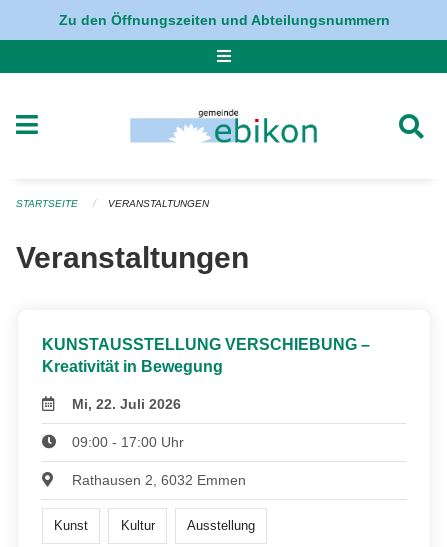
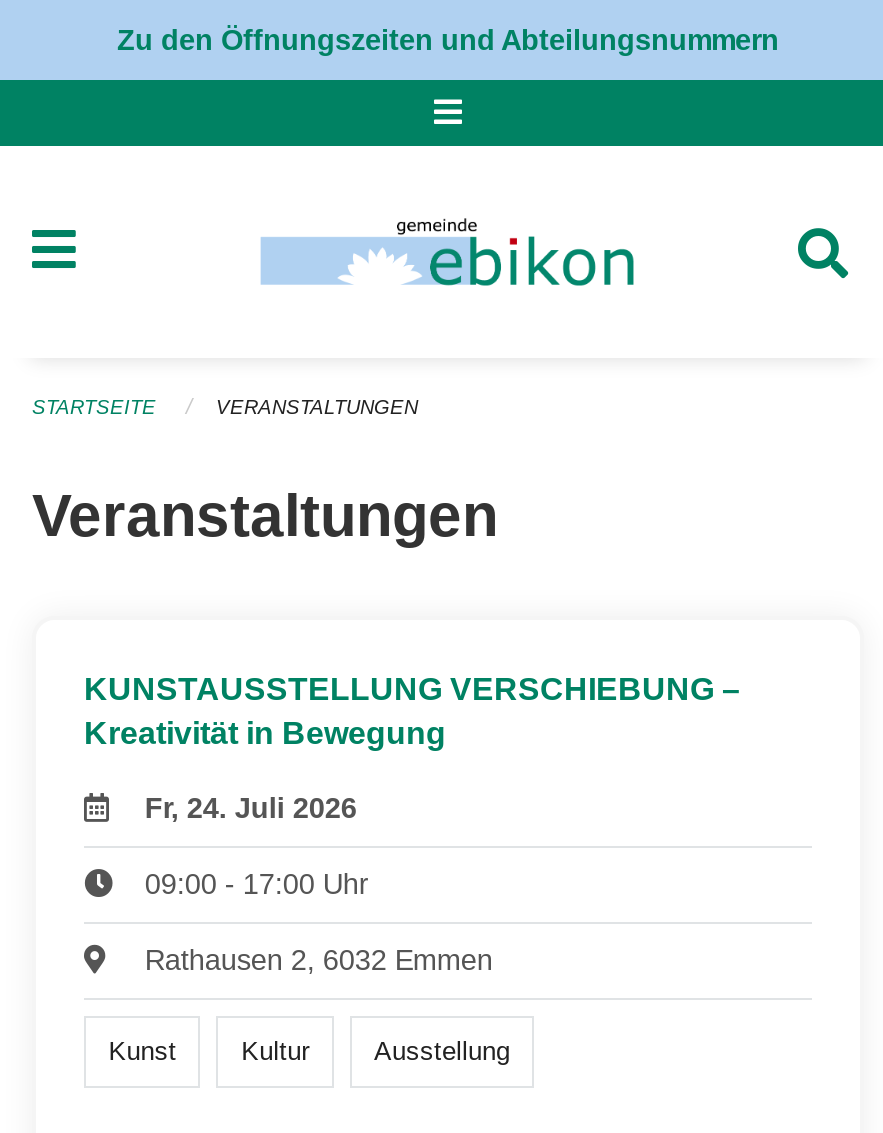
[72,396,181,412] Mi, 22. Juli 2026 -> [145,791,357,823] Fr, 24. Juli 2026

